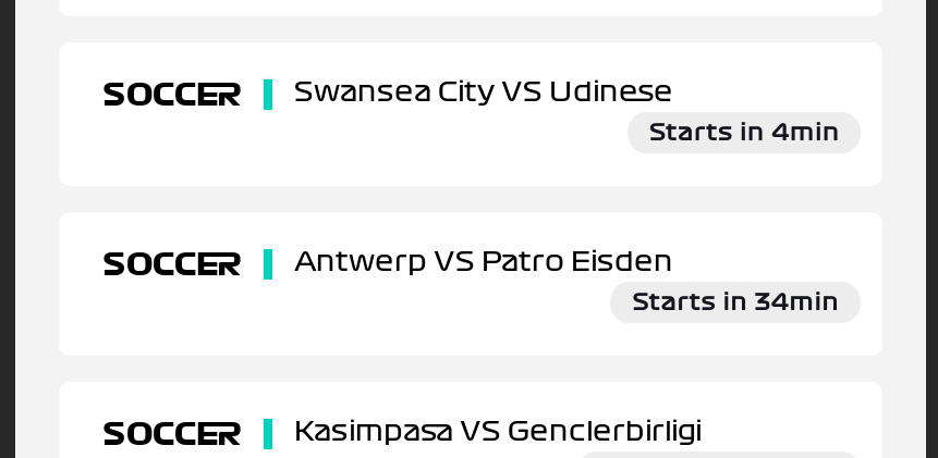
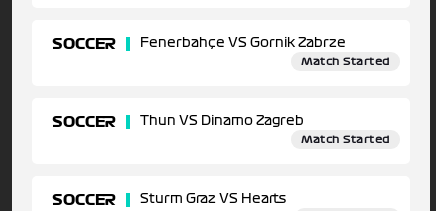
[294,79,673,106] Swansea City VS Udinese -> [140,37,346,49] Fenerbahçe VS Gornik Zabrze
[649,121,839,145] Starts in 4min -> [301,56,390,67] Match Started
[294,249,673,275] Antwerp VS Patro Eisden -> [140,115,304,127] Thun VS Dinamo Zagreb
[632,290,838,314] Starts in 34min -> [301,134,390,145] Match Started
[294,419,702,445] Kasimpasa VS Genclerbirligi -> [140,193,286,205] Sturm Graz VS Hearts

